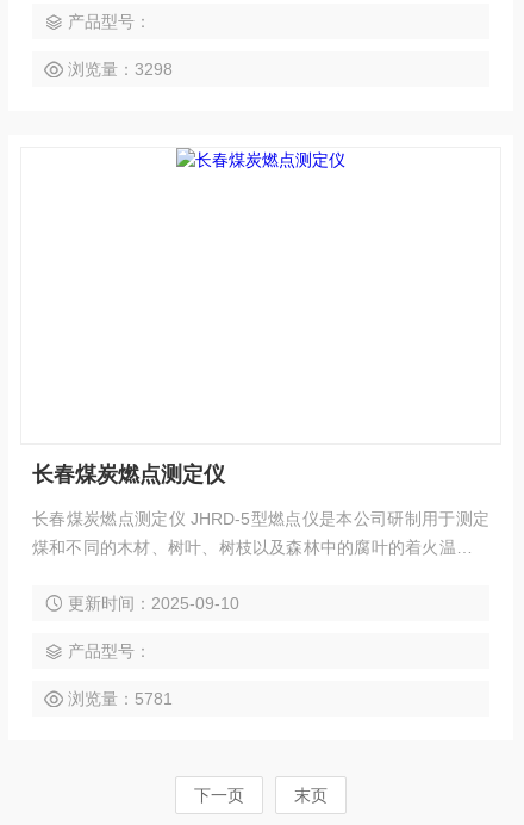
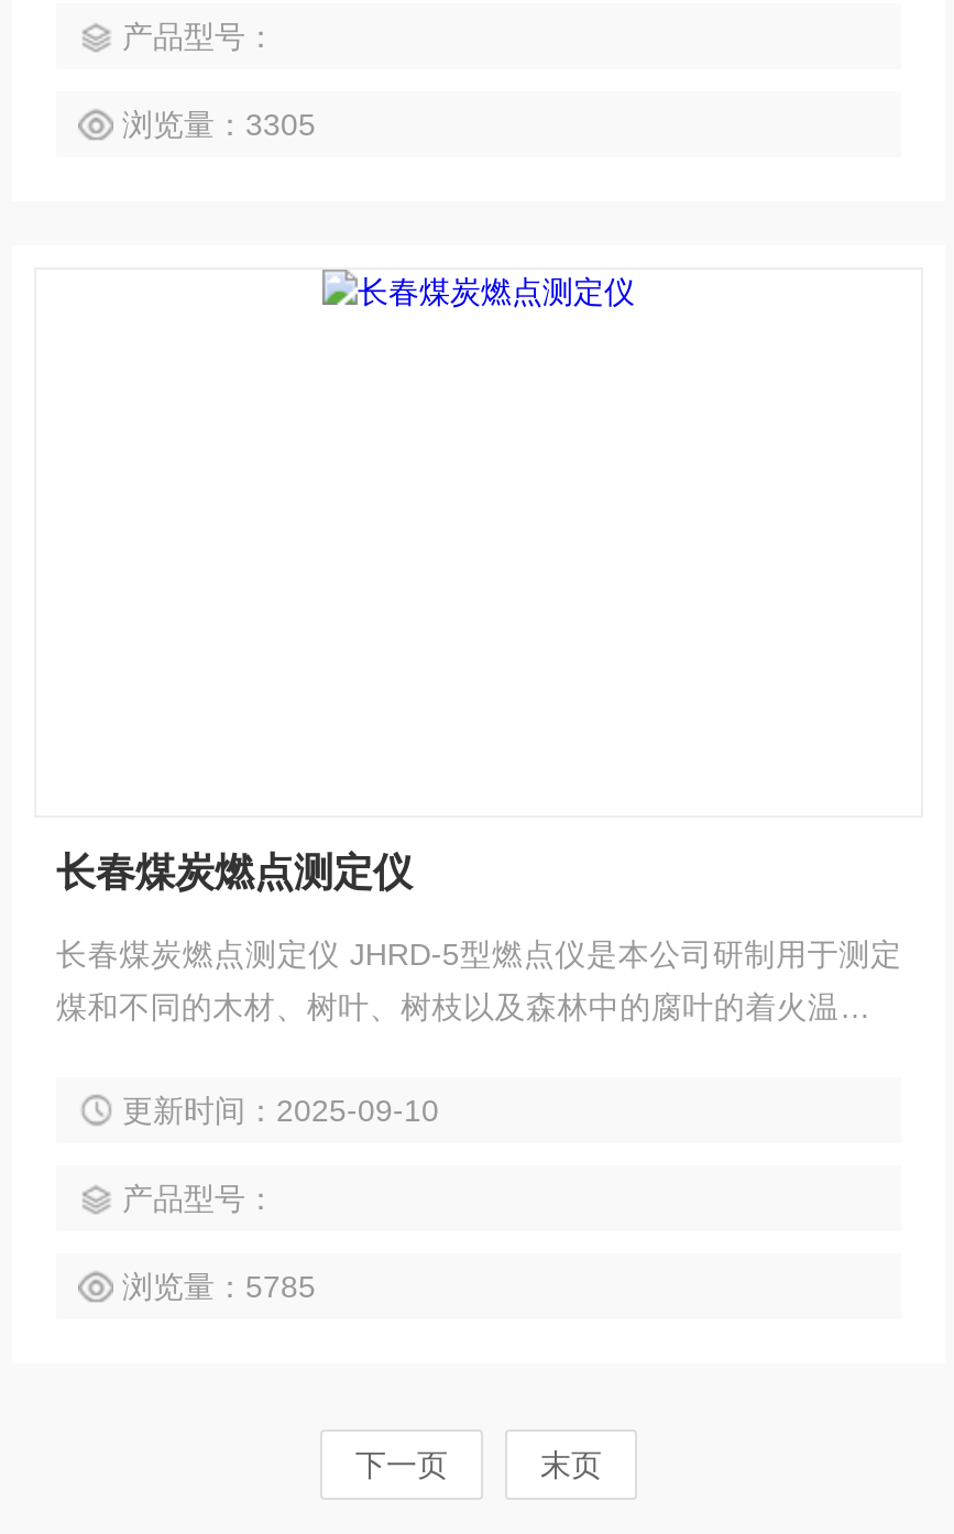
[68,60,173,79] 浏览量：3298 -> [122,107,316,142] 浏览量：3305
[68,689,173,708] 浏览量：5781 -> [122,1269,316,1304] 浏览量：5785

